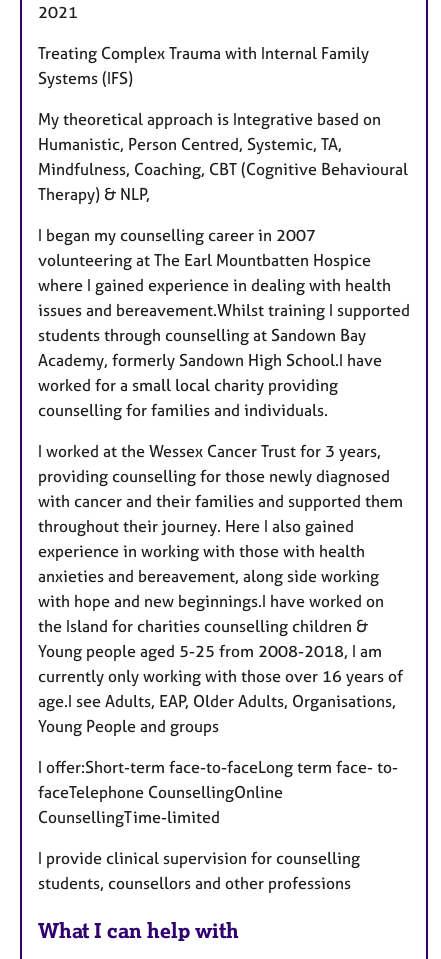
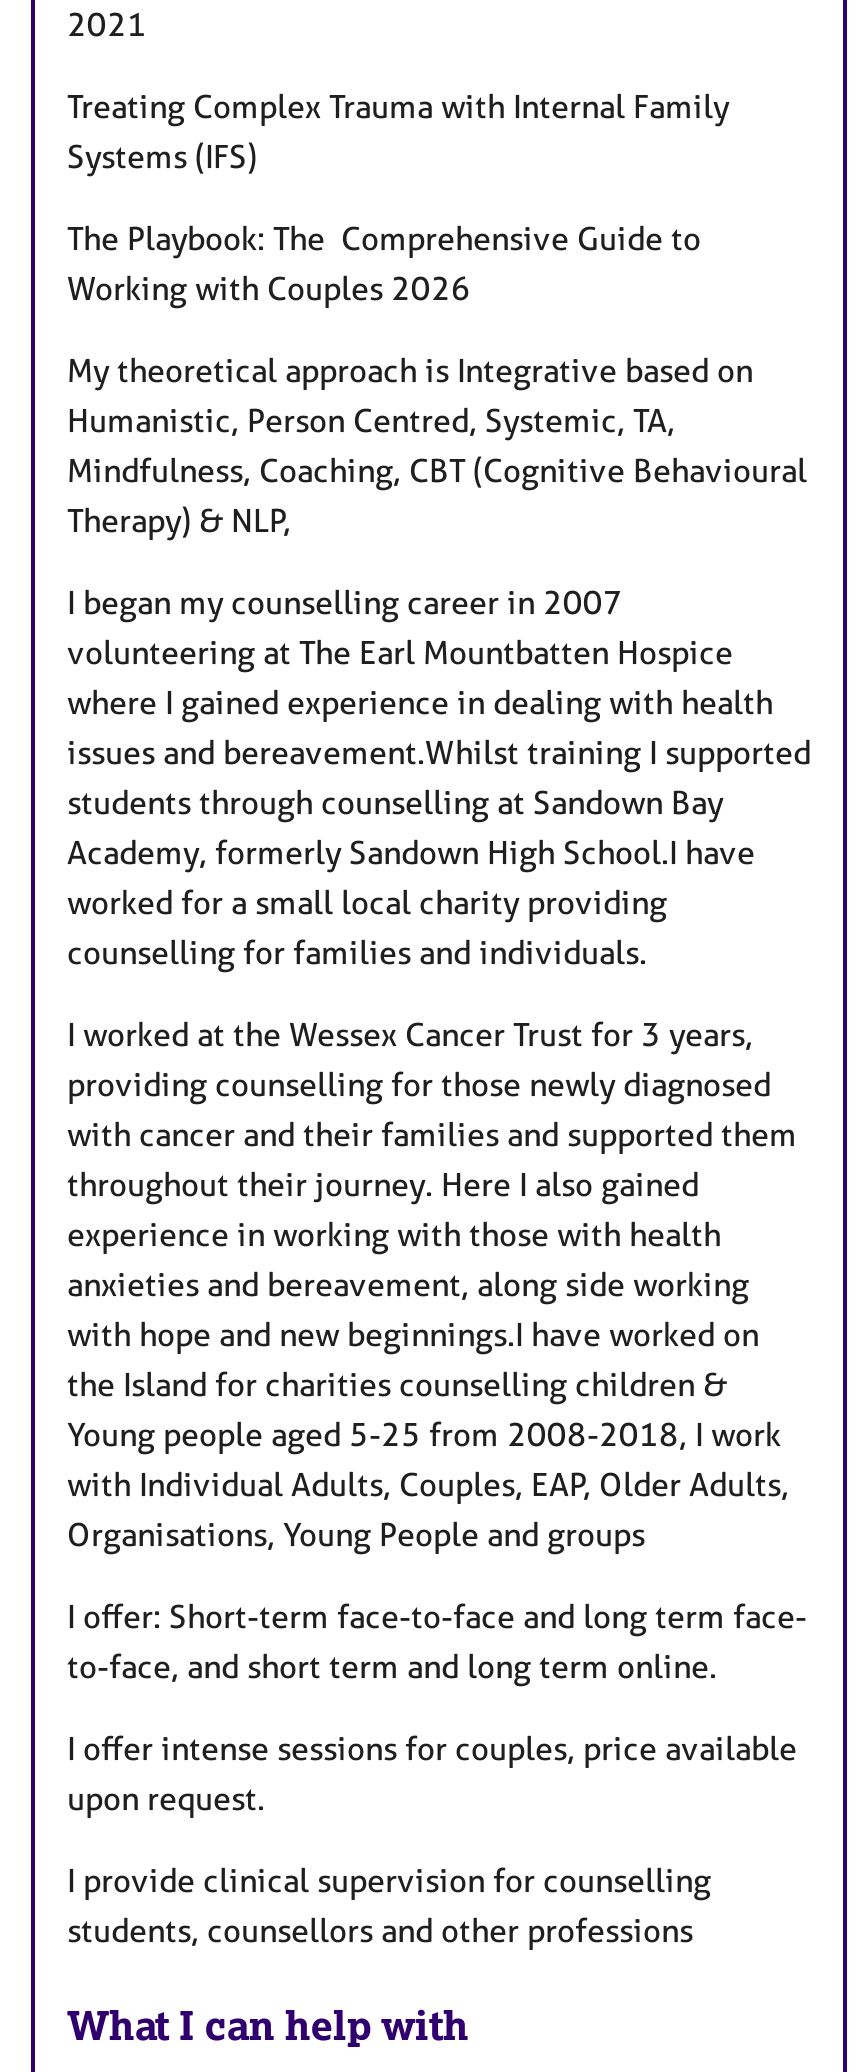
none -> [67,218,701,308] The Playbook: The Comprehensive Guide to | Working with Couples 2026
[38,641,403,827] Young people aged 5-25 from 2008-2018, I am | currently only working with those over 16 years of | age.I see Adults, EAP, Older Adults, Organisations, | Young People and groups | I offer:Short-term face-to-faceLong term face- to- | faceTelephone CounsellingOnline | CounsellingTime-limited -> [67,1414,807,1818] Young people aged 5-25 from 2008-2018, I work | with Individual Adults, Couples, EAP, Older Adults, | Organisations, Young People and groups | I offer: Short-term face-to-face and long term face- | to-face, and short term and long term online. | I offer intense sessions for couples, price available | upon request.

